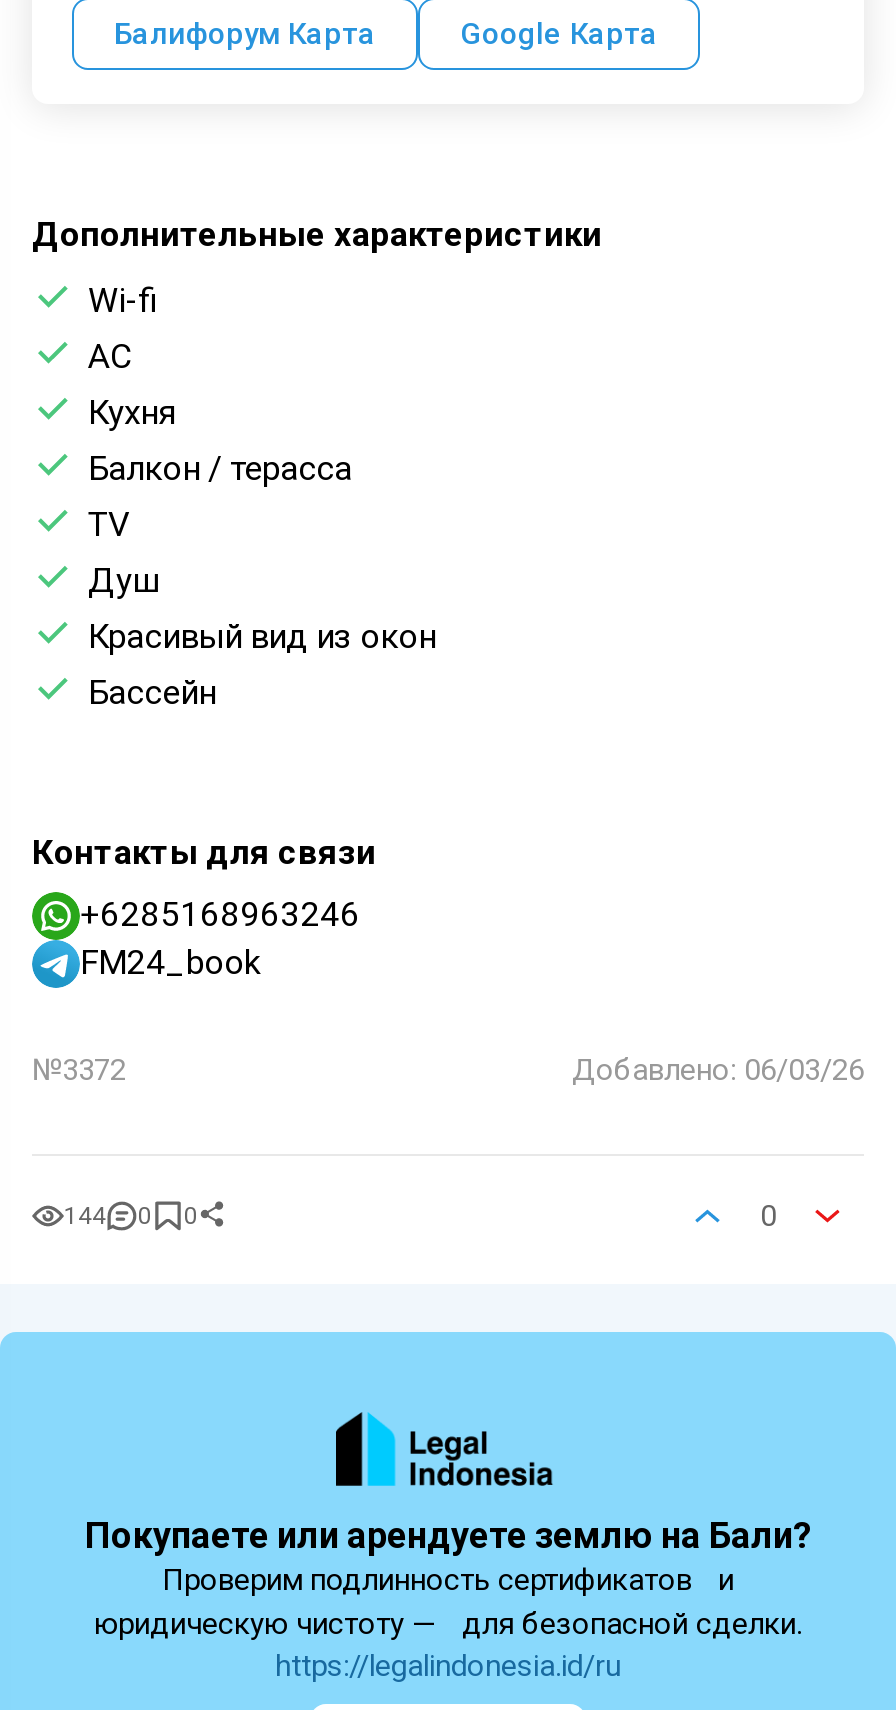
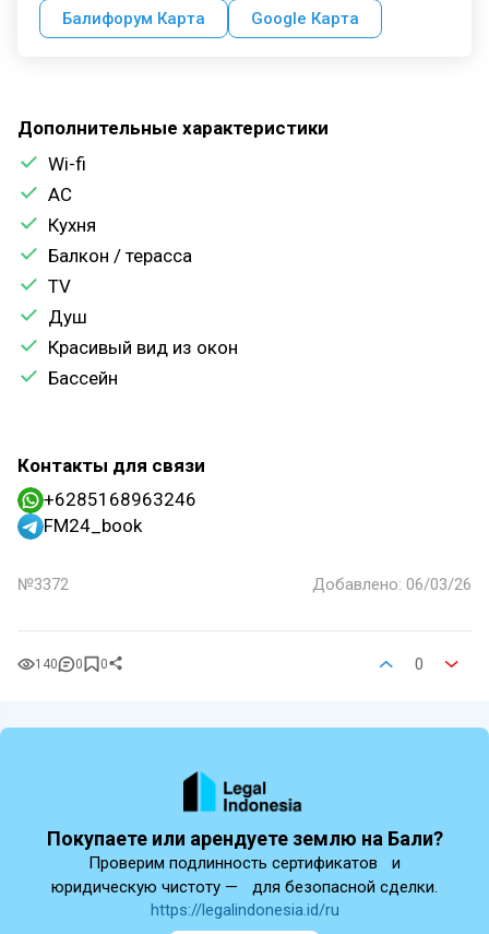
[64,1201,198,1229] 144 0 0 -> [35,656,108,671] 140 0 0

